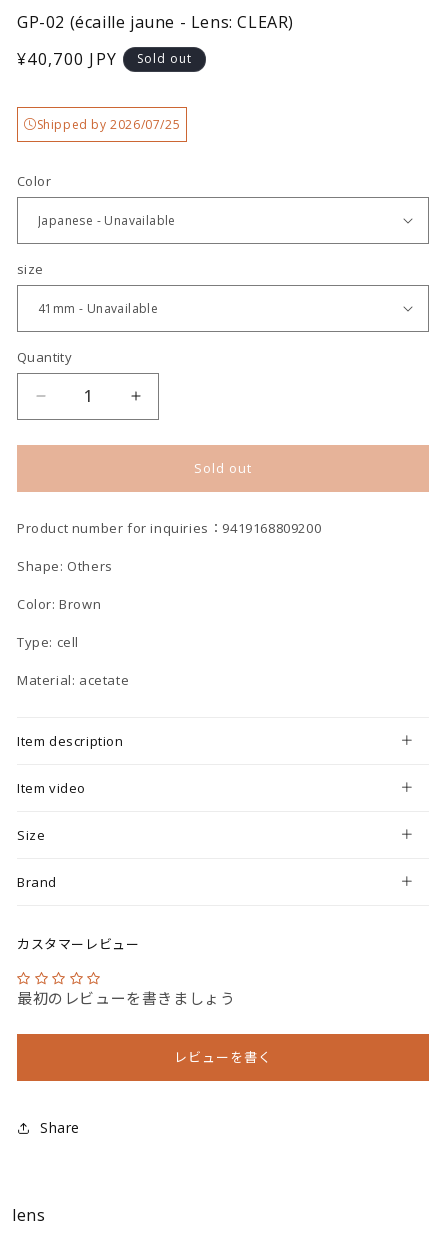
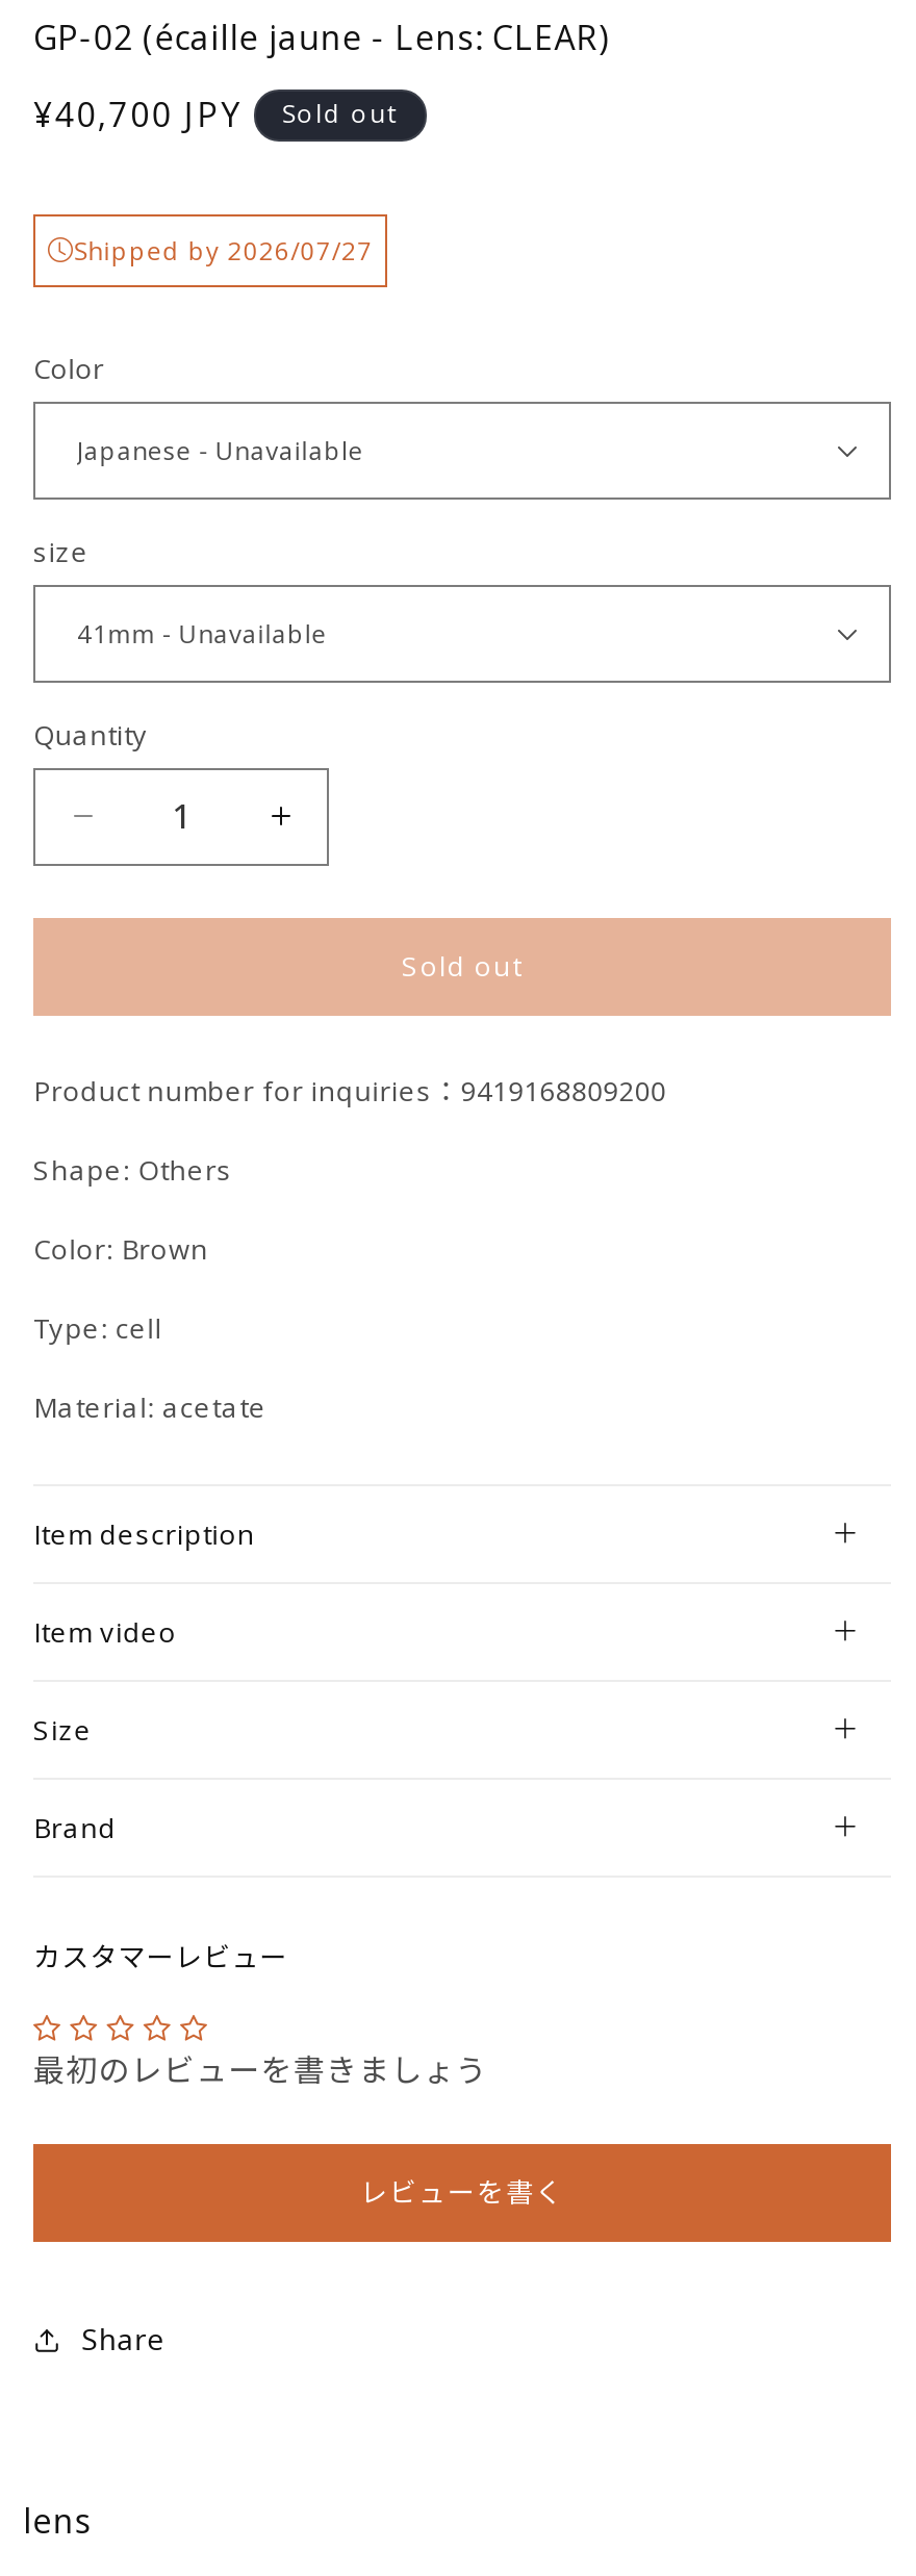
[37,116,180,133] Shipped by 2026/07/25 -> [74,233,373,268] Shipped by 2026/07/27

